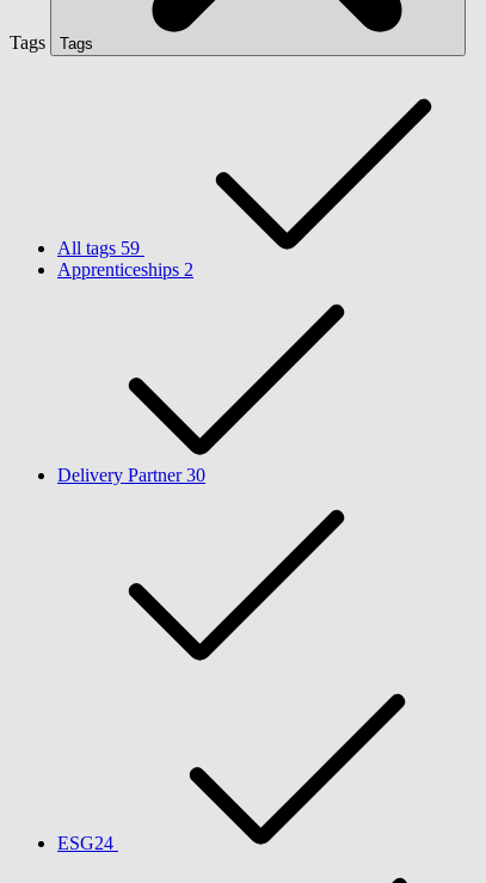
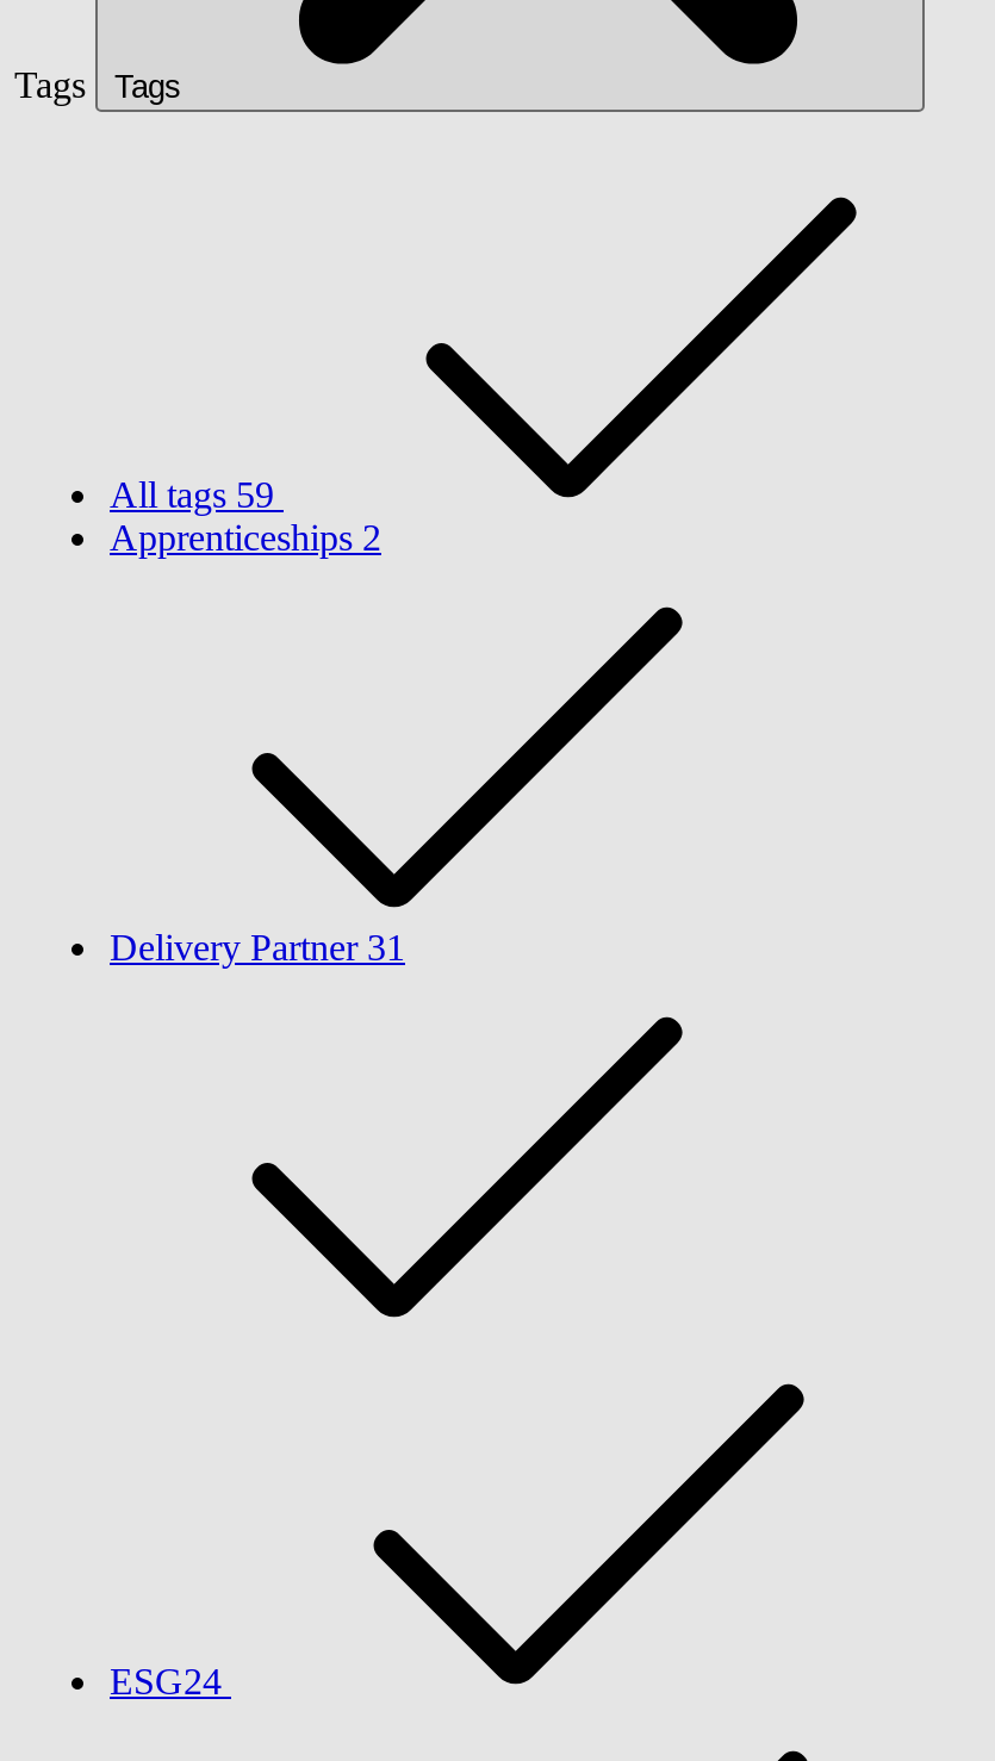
[57,465,205,485] Delivery Partner 30 -> [110,926,405,967] Delivery Partner 31

